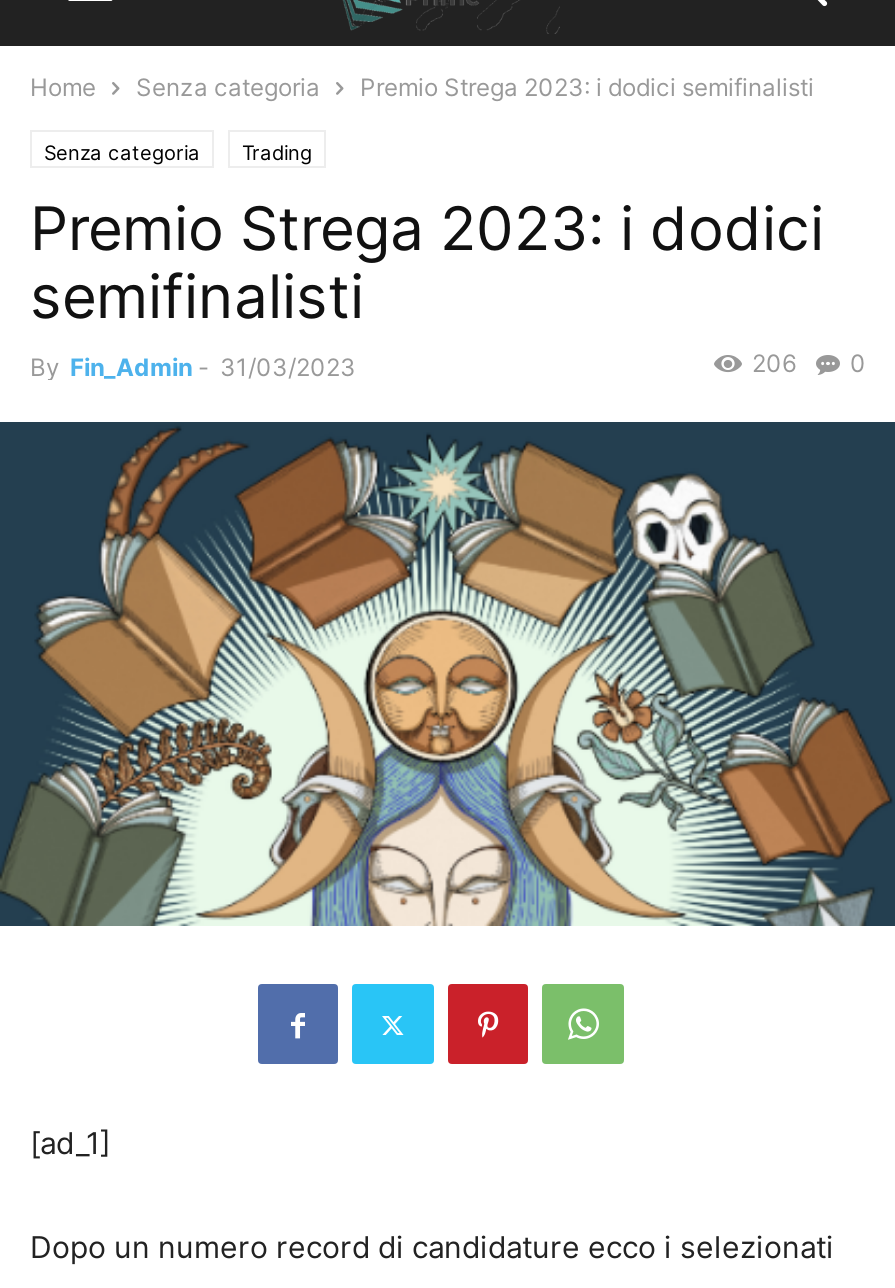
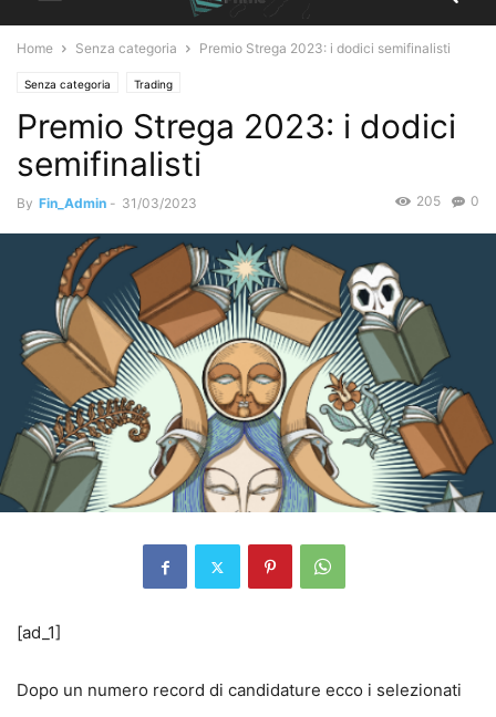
[752,348,866,378] 206 0 -> [416,193,479,209] 205 0

